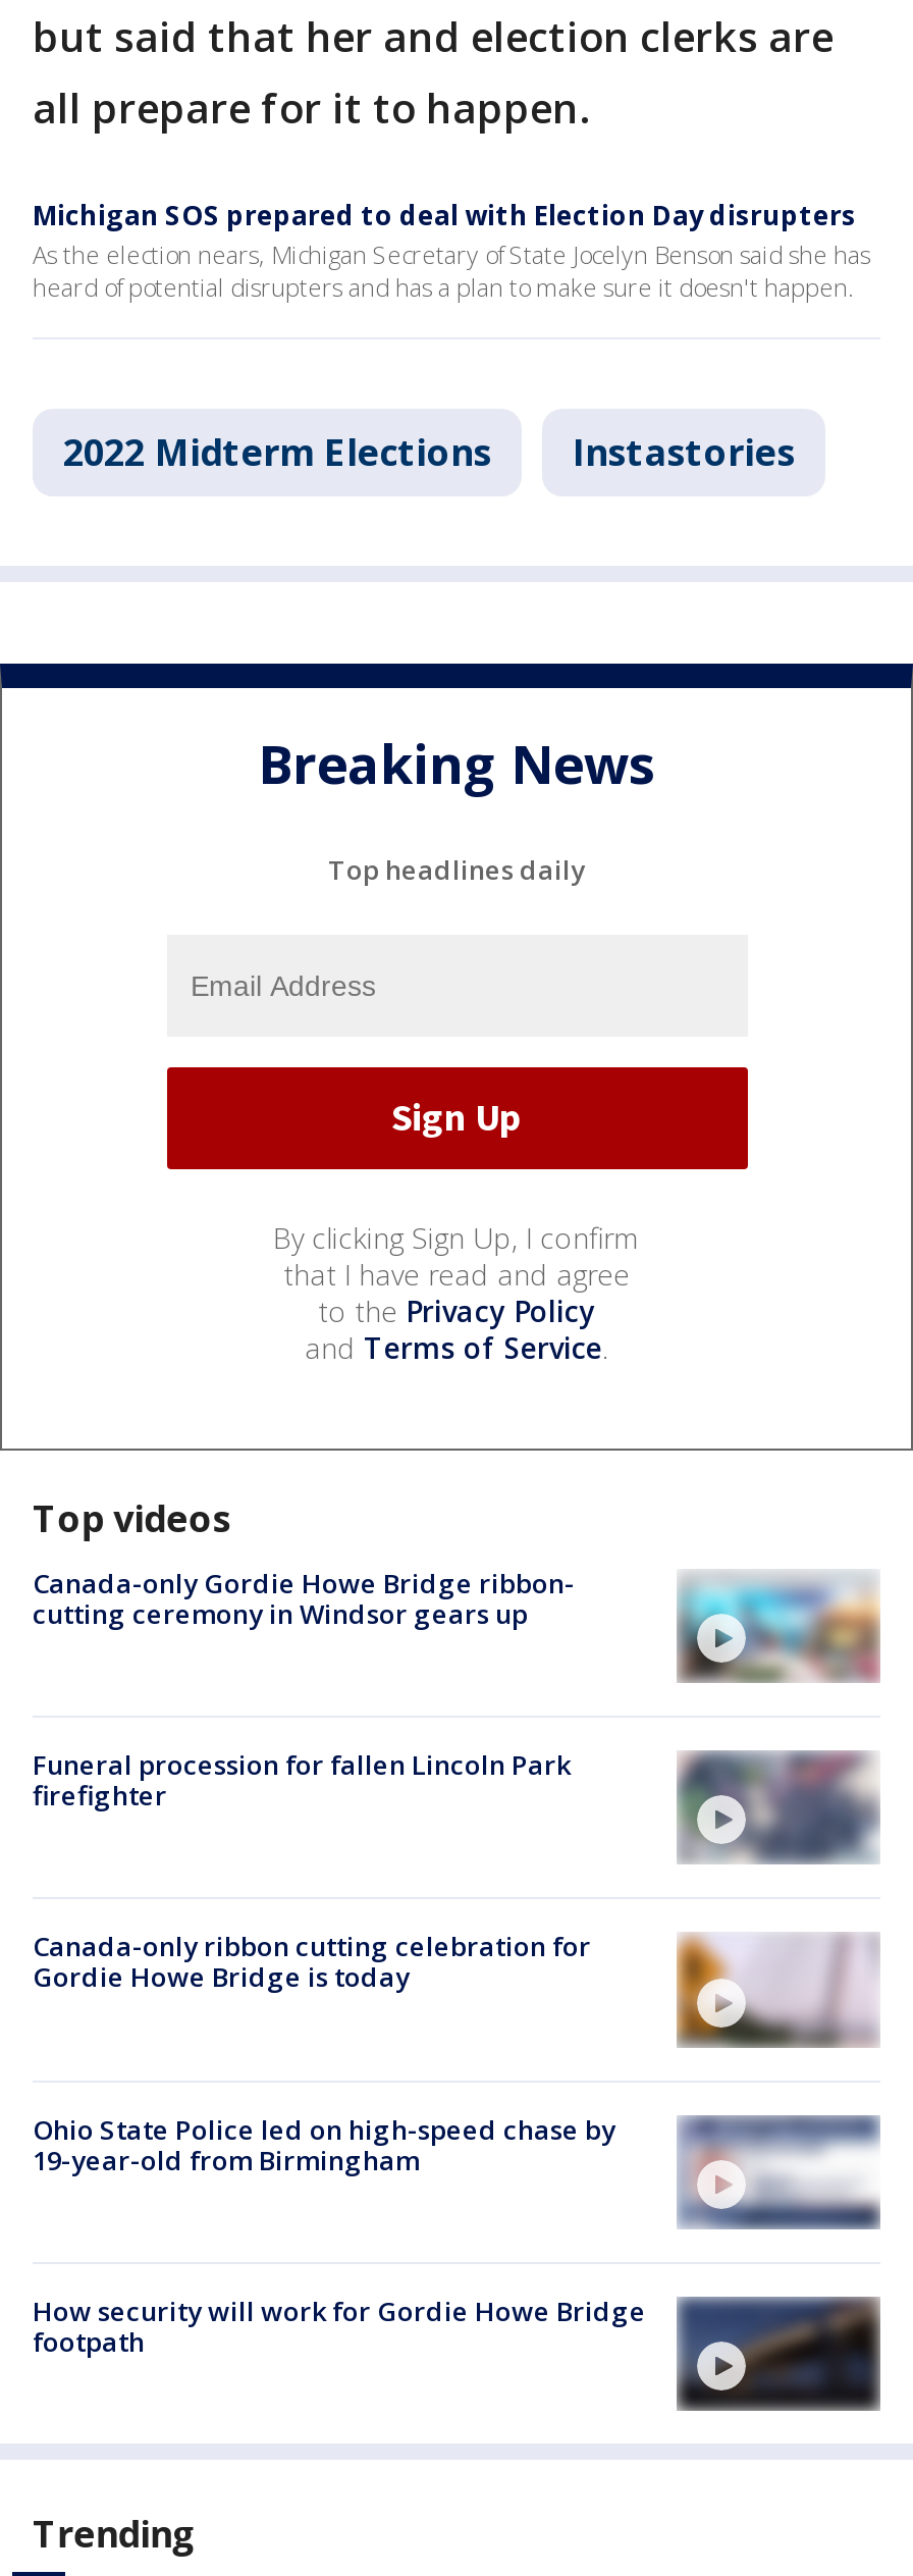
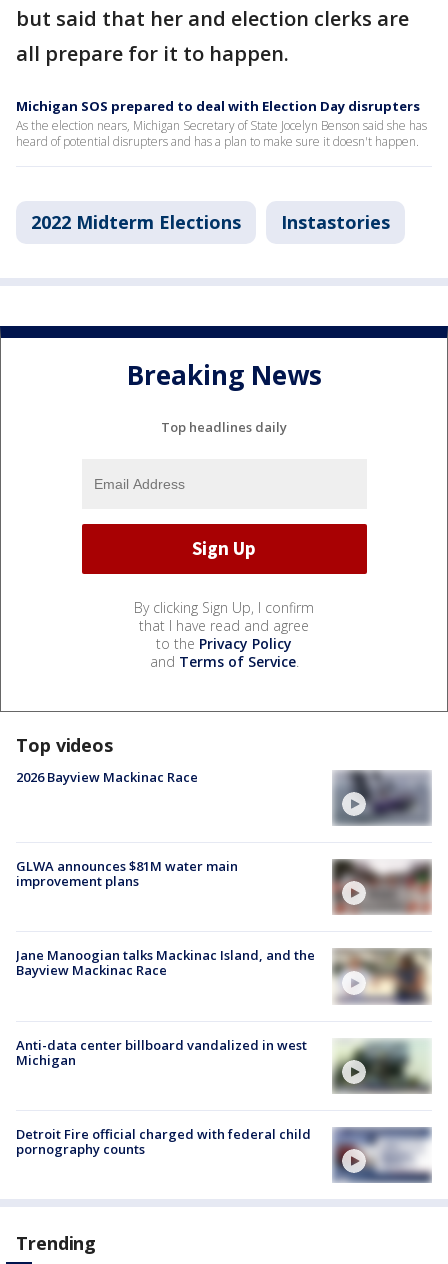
[33,1564,575,1632] Canada-only Gordie Howe Bridge ribbon- | cutting ceremony in Windsor gears up -> [16,768,198,786] 2026 Bayview Mackinac Race
[685,1571,880,1679] [image] -> [337,770,432,825] [image]
[33,1746,571,1814] Funeral procession for fallen Lincoln Park | firefighter -> [16,857,238,890] GLWA announces $81M water main | improvement plans
[679,1750,878,1860] [image] -> [332,860,432,914] [image]
[33,1928,591,1996] Canada-only ribbon cutting celebration for | Gordie Howe Bridge is today -> [16,946,315,979] Jane Manoogian talks Mackinac Island, and the | Bayview Mackinac Race
[677,1934,874,2048] [image] -> [332,948,430,1004] [image]
[33,2110,880,2225] [image] | Ohio State Police led on high-speed chase by | 19-year-old from Birmingham -> [16,1036,431,1094] [image] | Anti-data center billboard vandalized in west | Michigan
[33,2292,882,2411] [image] | How security will work for Gordie Howe Bridge | footpath -> [16,1125,432,1183] [image] | Detroit Fire official charged with federal child | pornography counts

